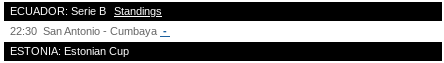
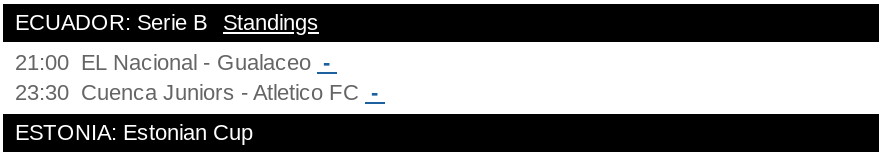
[10,25,170,37] 22:30 San Antonio - Cumbaya - -> [15,50,385,104] 21:00 EL Nacional - Gualaceo - | 23:30 Cuenca Juniors - Atletico FC -

